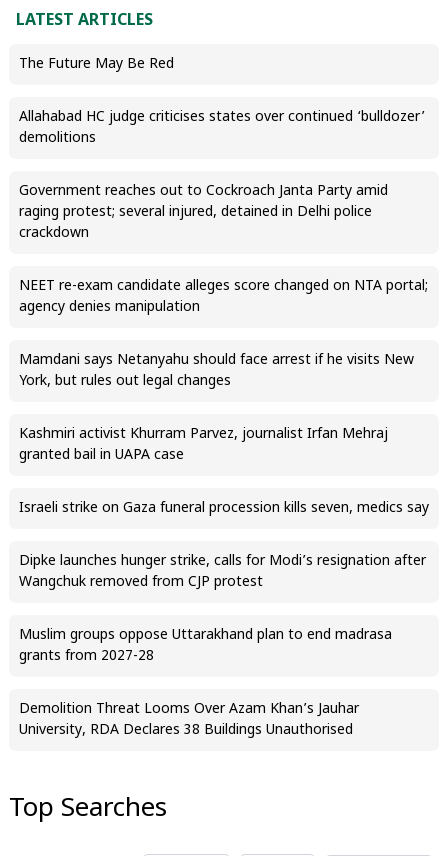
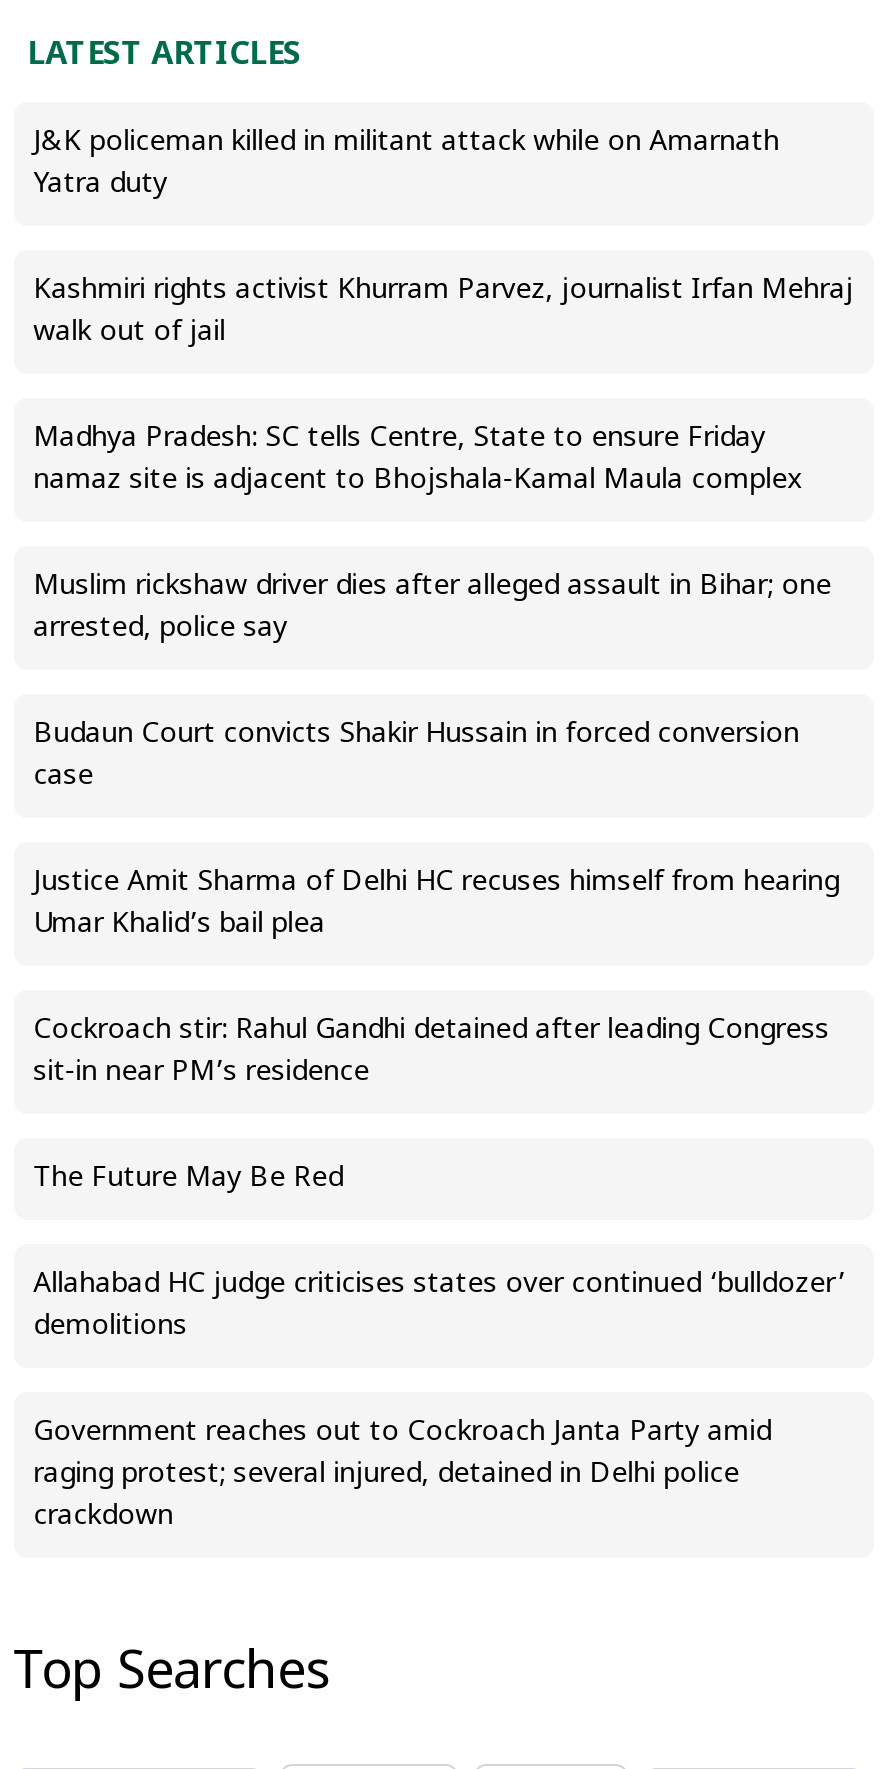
none -> [33,125,853,1093] J&K policeman killed in militant attack while on Amarnath | Yatra duty | Kashmiri rights activist Khurram Parvez, journalist Irfan Mehraj | walk out of jail | Madhya Pradesh: SC tells Centre, State to ensure Friday | namaz site is adjacent to Bhojshala-Kamal Maula complex | Muslim rickshaw driver dies after alleged assault in Bihar; one | arrested, police say | Budaun Court convicts Shakir Hussain in forced conversion | case | Justice Amit Sharma of Delhi HC recuses himself from hearing | Umar Khalid’s bail plea | Cockroach stir: Rahul Gandhi detained after leading Congress | sit-in near PM’s residence
moved [19,55,425,243] -> [33,1161,845,1537]: The Future May Be Red | Allahabad HC judge criticises states over continued ‘bulldozer’ | demolitions | Government reaches out to Cockroach Janta Party amid | raging protest; several injured, detained in Delhi police | crackdown
[19,277,429,740] NEET re-exam candidate alleges score changed on NTA portal; | agency denies manipulation | Mamdani says Netanyahu should face arrest if he visits New | York, but rules out legal changes | Kashmiri activist Khurram Parvez, journalist Irfan Mehraj | granted bail in UAPA case | Israeli strike on Gaza funeral procession kills seven, medics say | Dipke launches hunger strike, calls for Modi’s resignation after | Wangchuk removed from CJP protest | Muslim groups oppose Uttarakhand plan to end madrasa | grants from 2027-28 | Demolition Threat Looms Over Azam Khan’s Jauhar | University, RDA Declares 38 Buildings Unauthorised -> none

